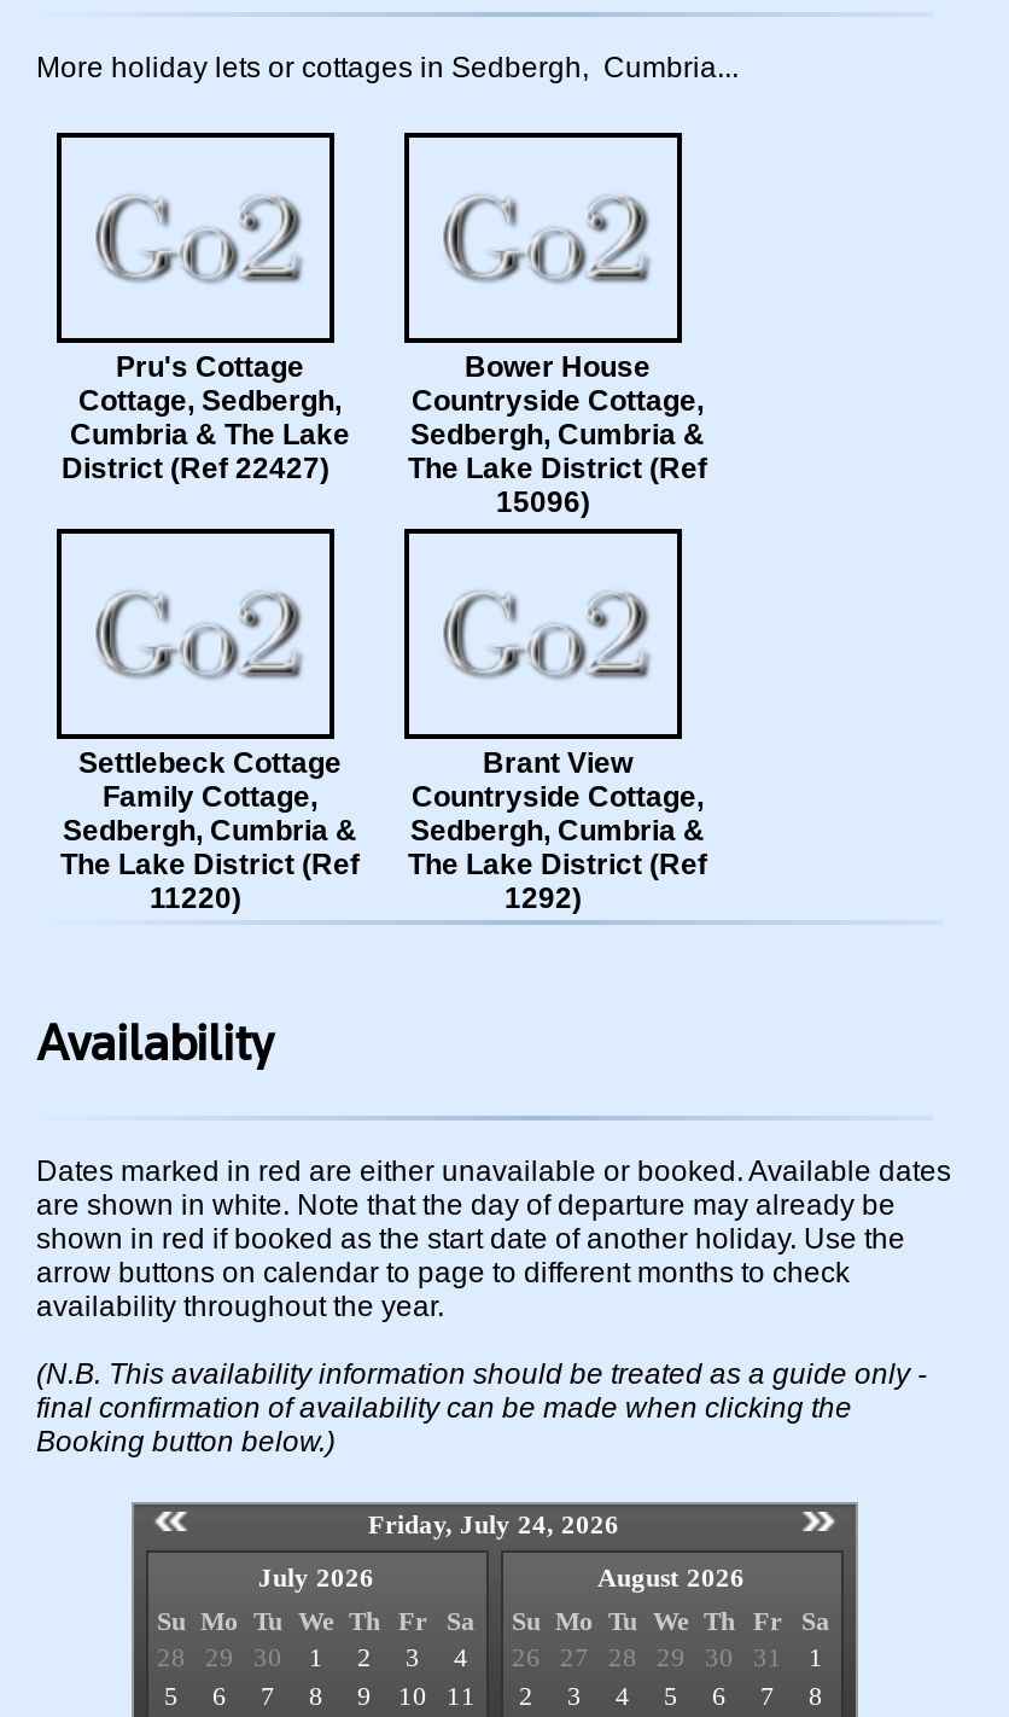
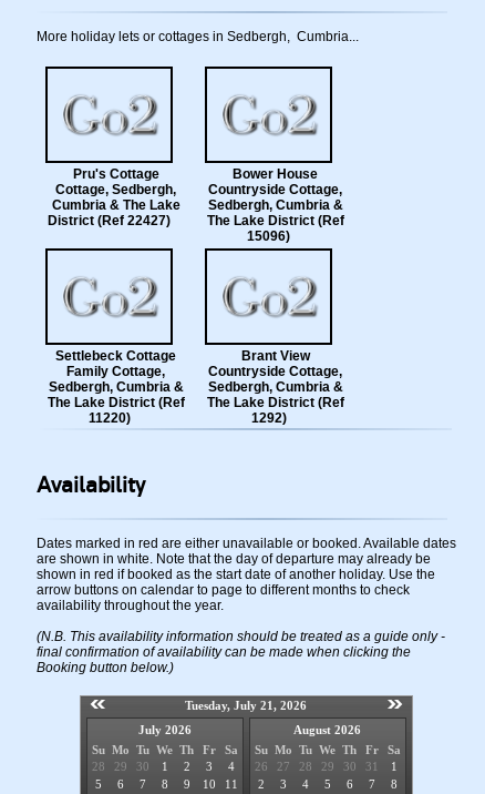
[368,1509,619,1538] Friday, July 24, 2026 -> [185,699,307,712] Tuesday, July 21, 2026

